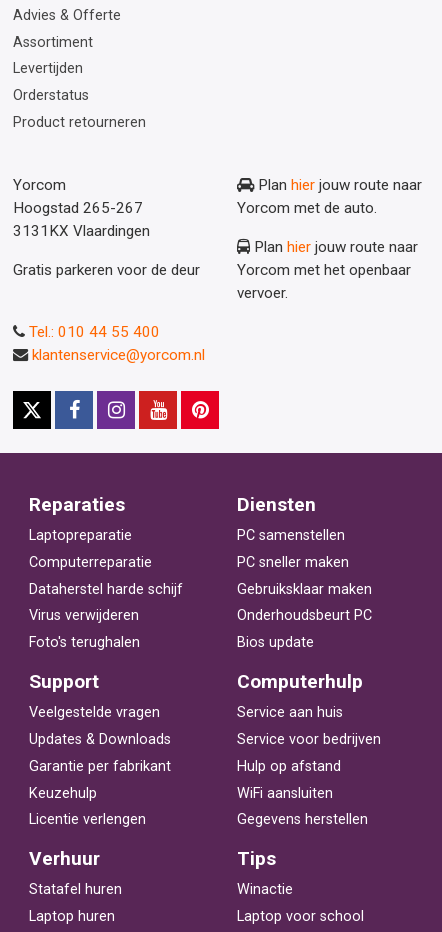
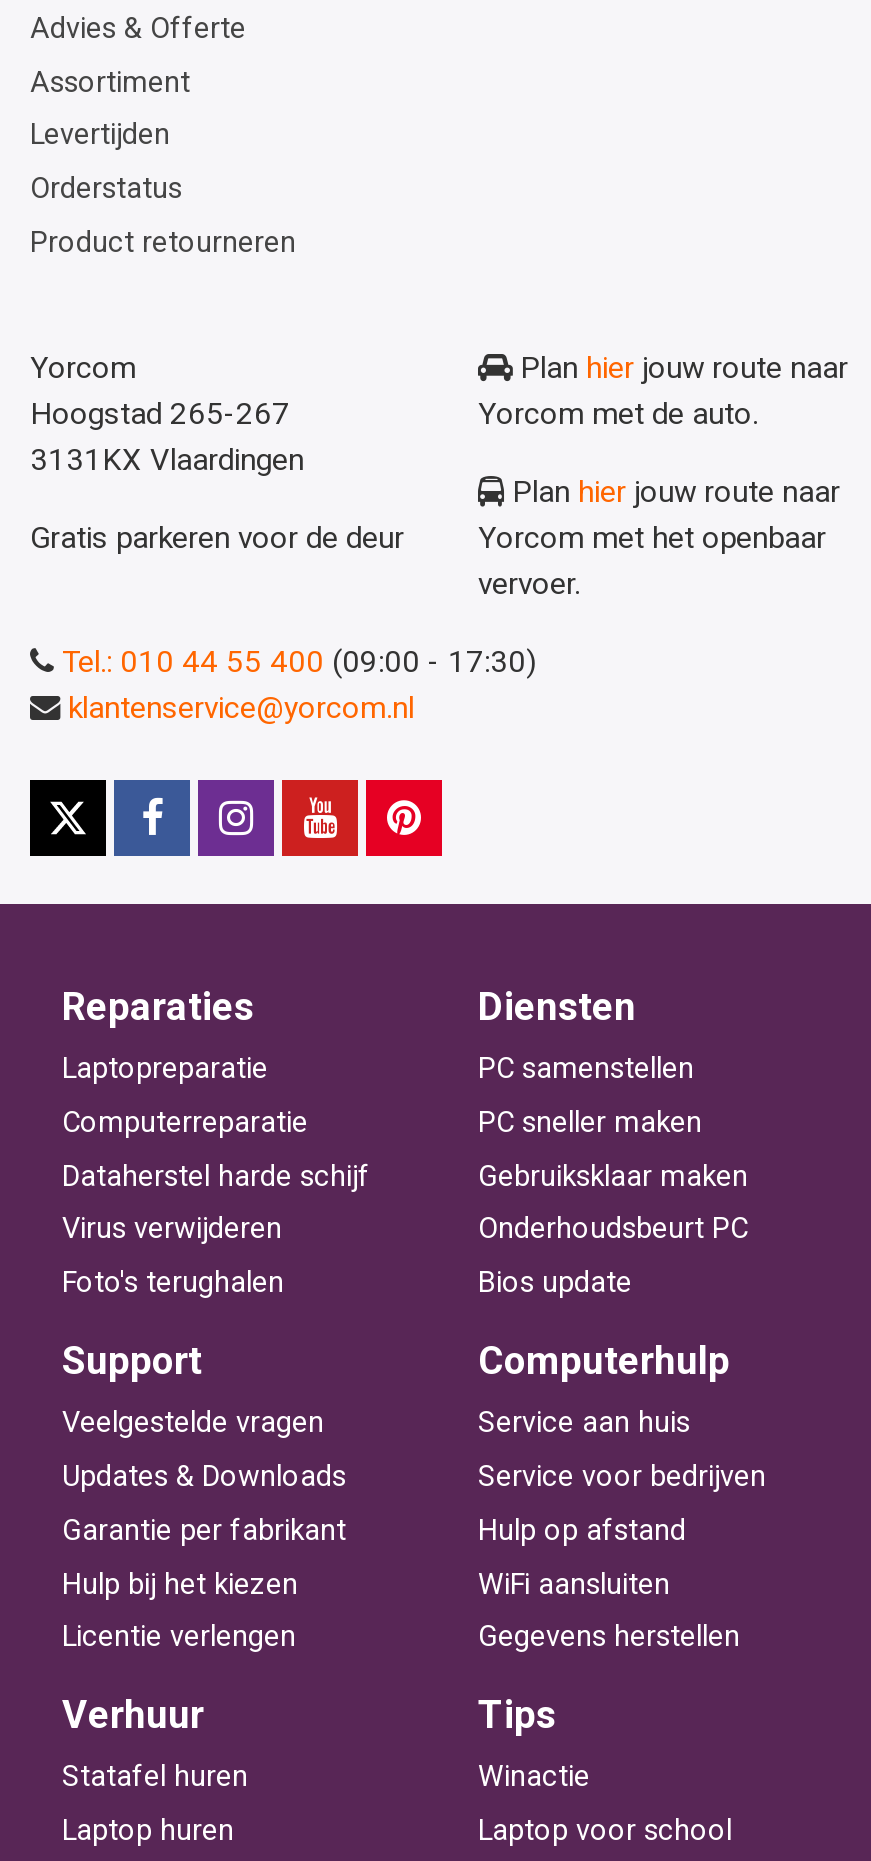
[29,323,160,341] Tel.: 010 44 55 400 -> [62,644,536,680] Tel.: 010 44 55 400 (09:00 - 17:30)
[29,784,97,801] Keuzehulp -> [62,1567,298,1601] Hulp bij het kiezen

